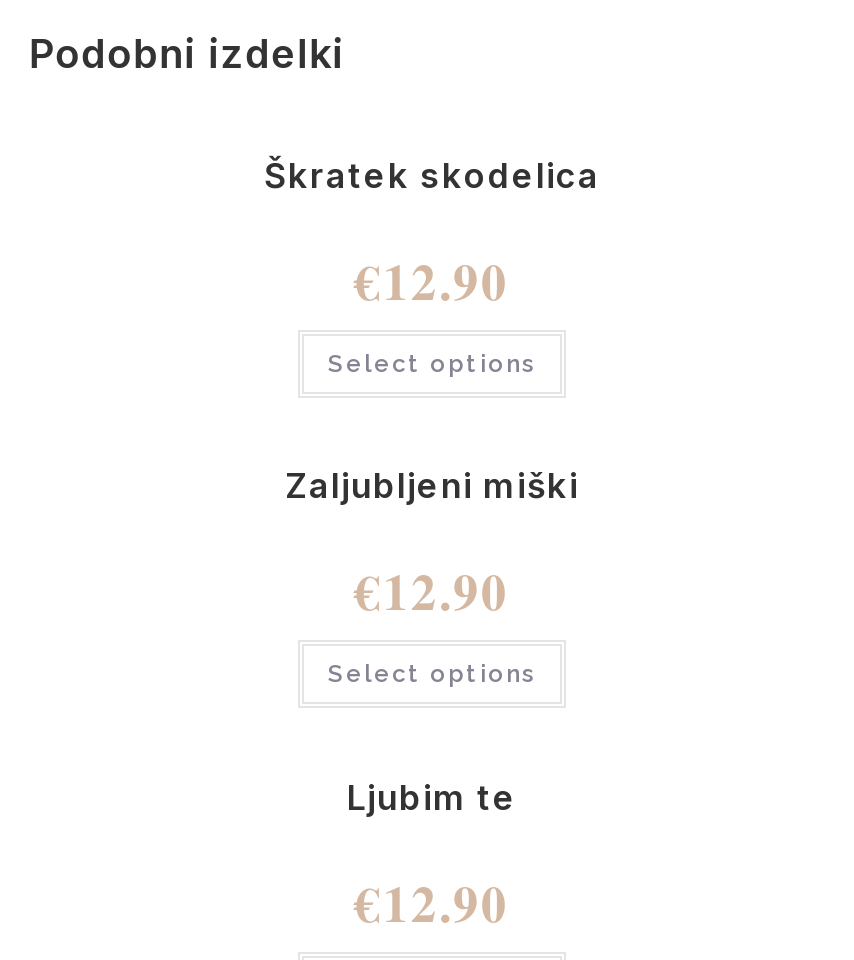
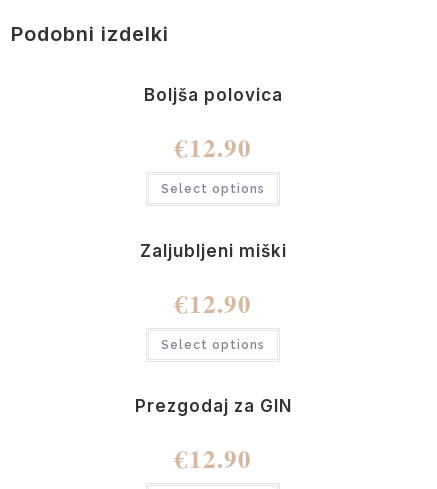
[264,155,600,195] Škratek skodelica -> [143,85,282,105] Boljša polovica
[347,777,517,817] Ljubim te -> [134,396,291,416] Prezgodaj za GIN

